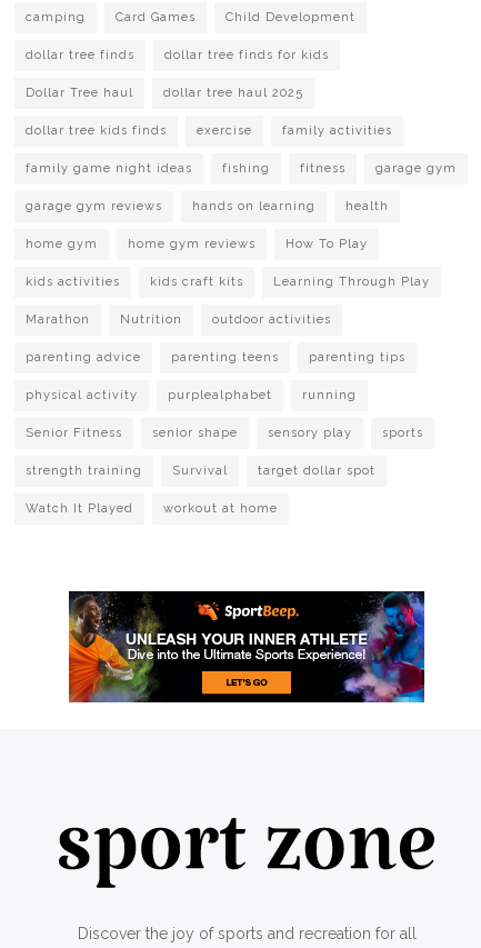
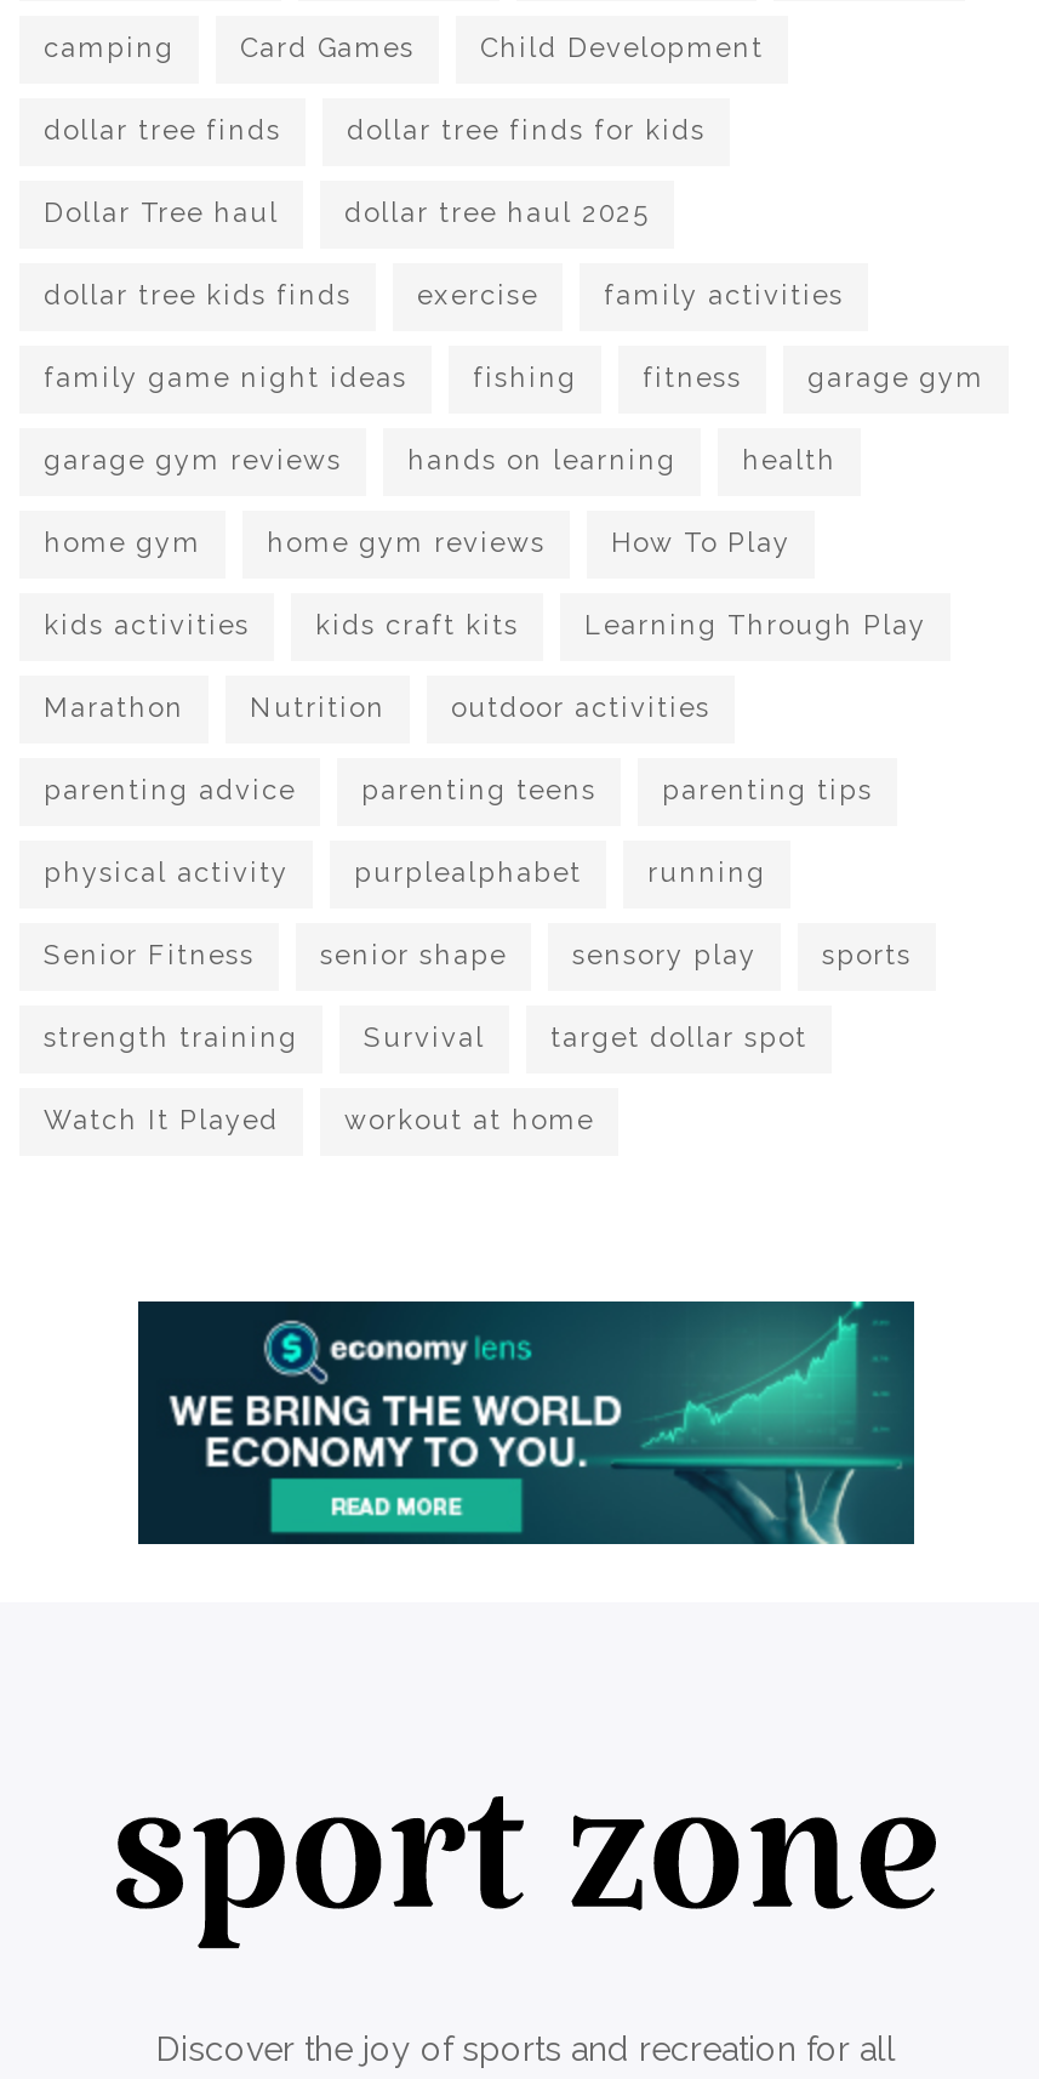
[68,590,425,703] [image] -> [136,1300,917,1548] [image]

